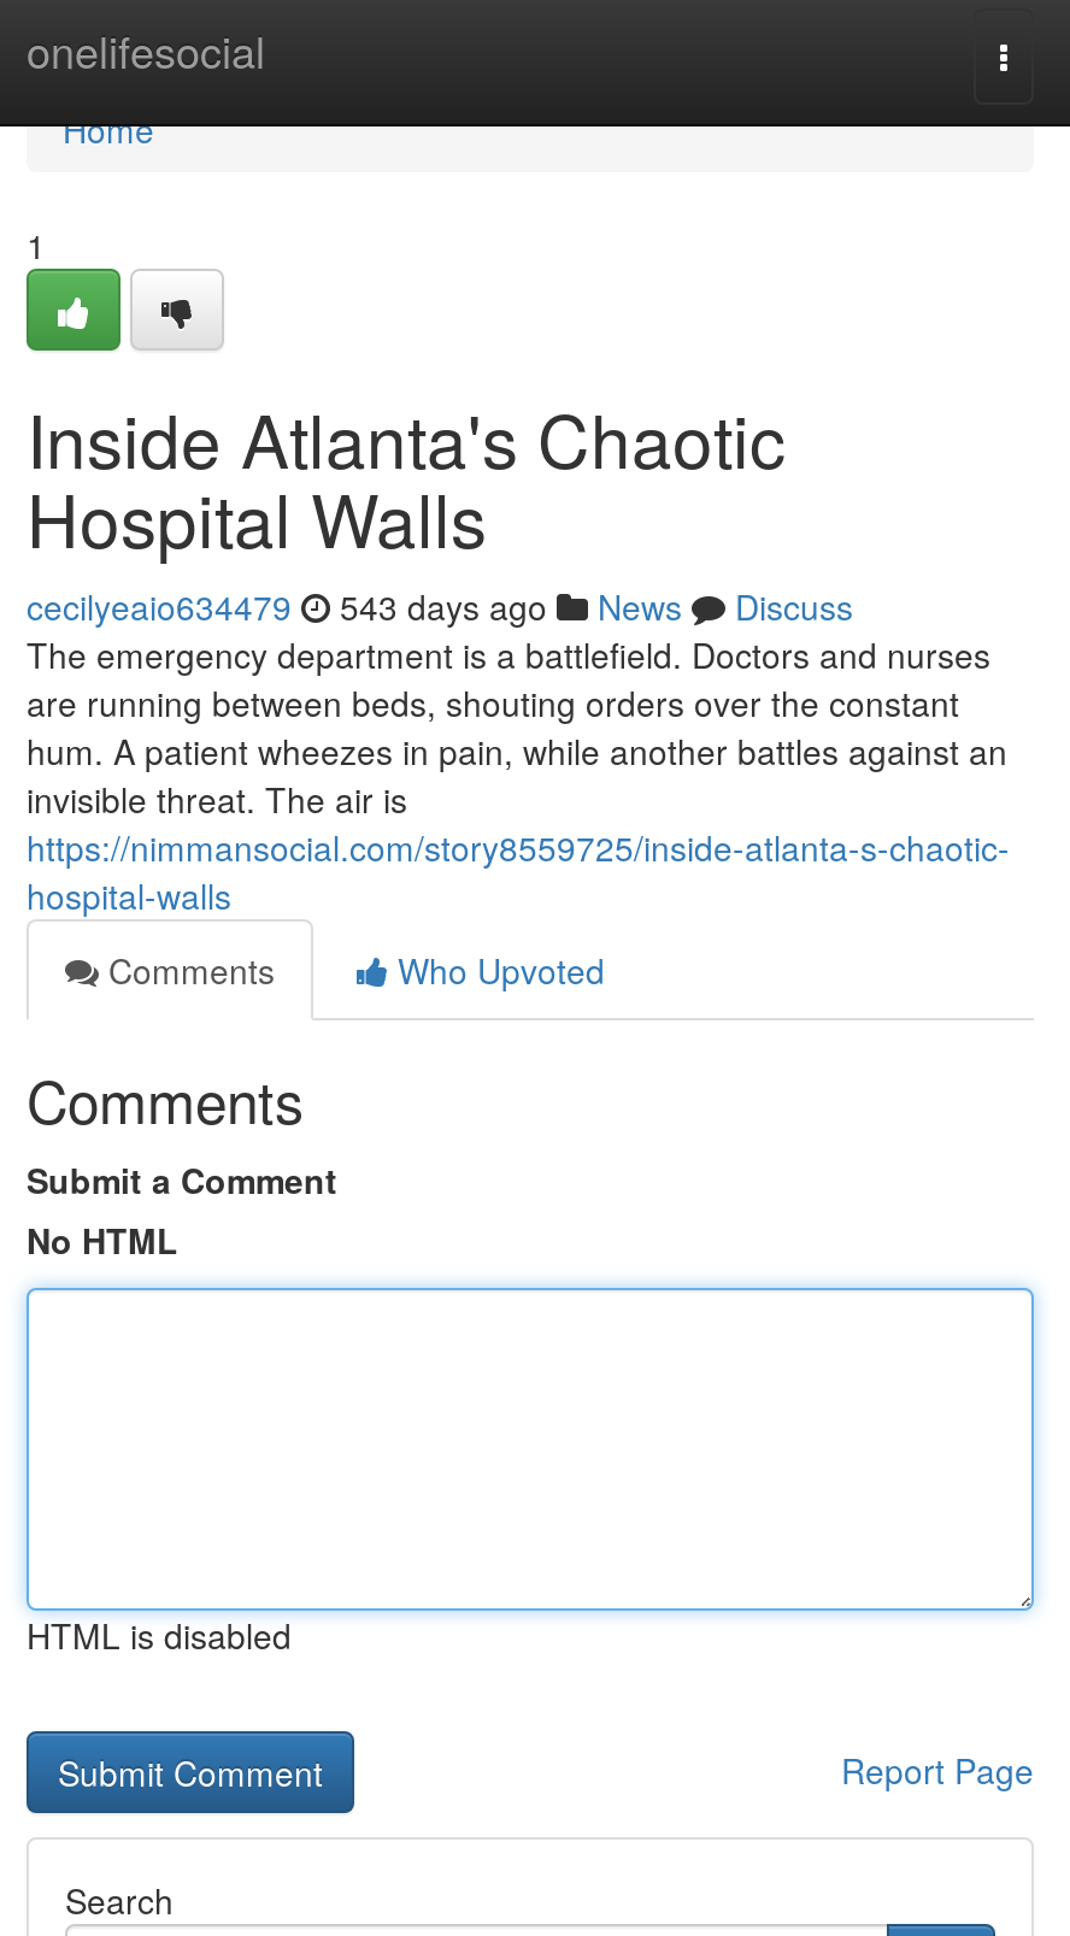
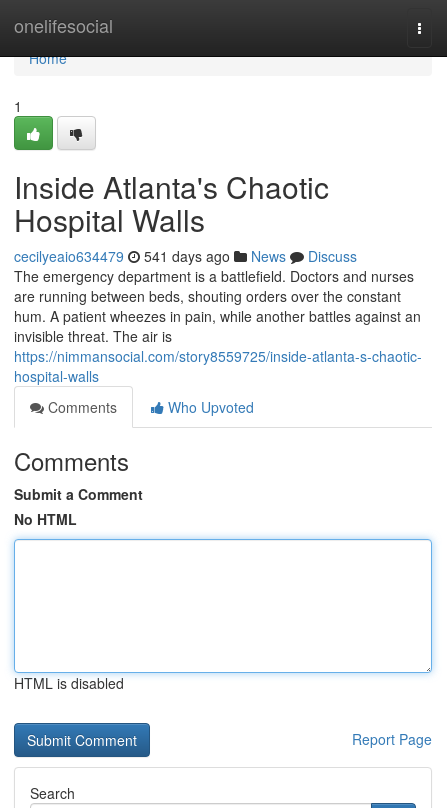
[27,582,853,630] cecilyeaio634479 543 days ago News Discuss -> [14,246,357,266] cecilyeaio634479 541 days ago News Discuss

